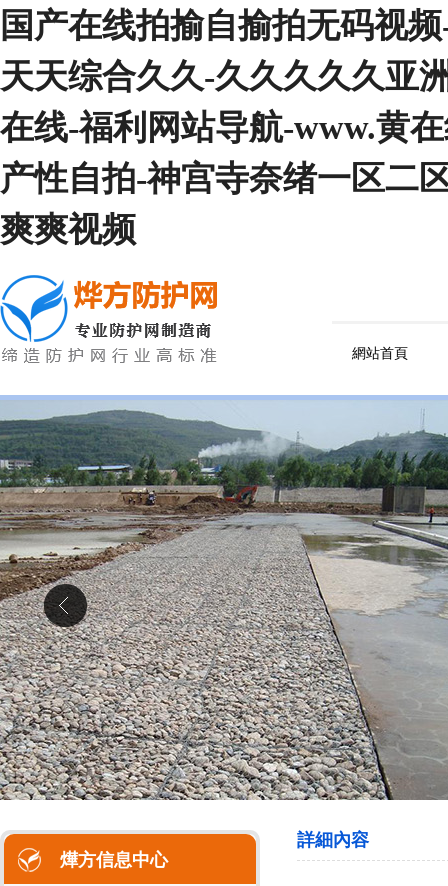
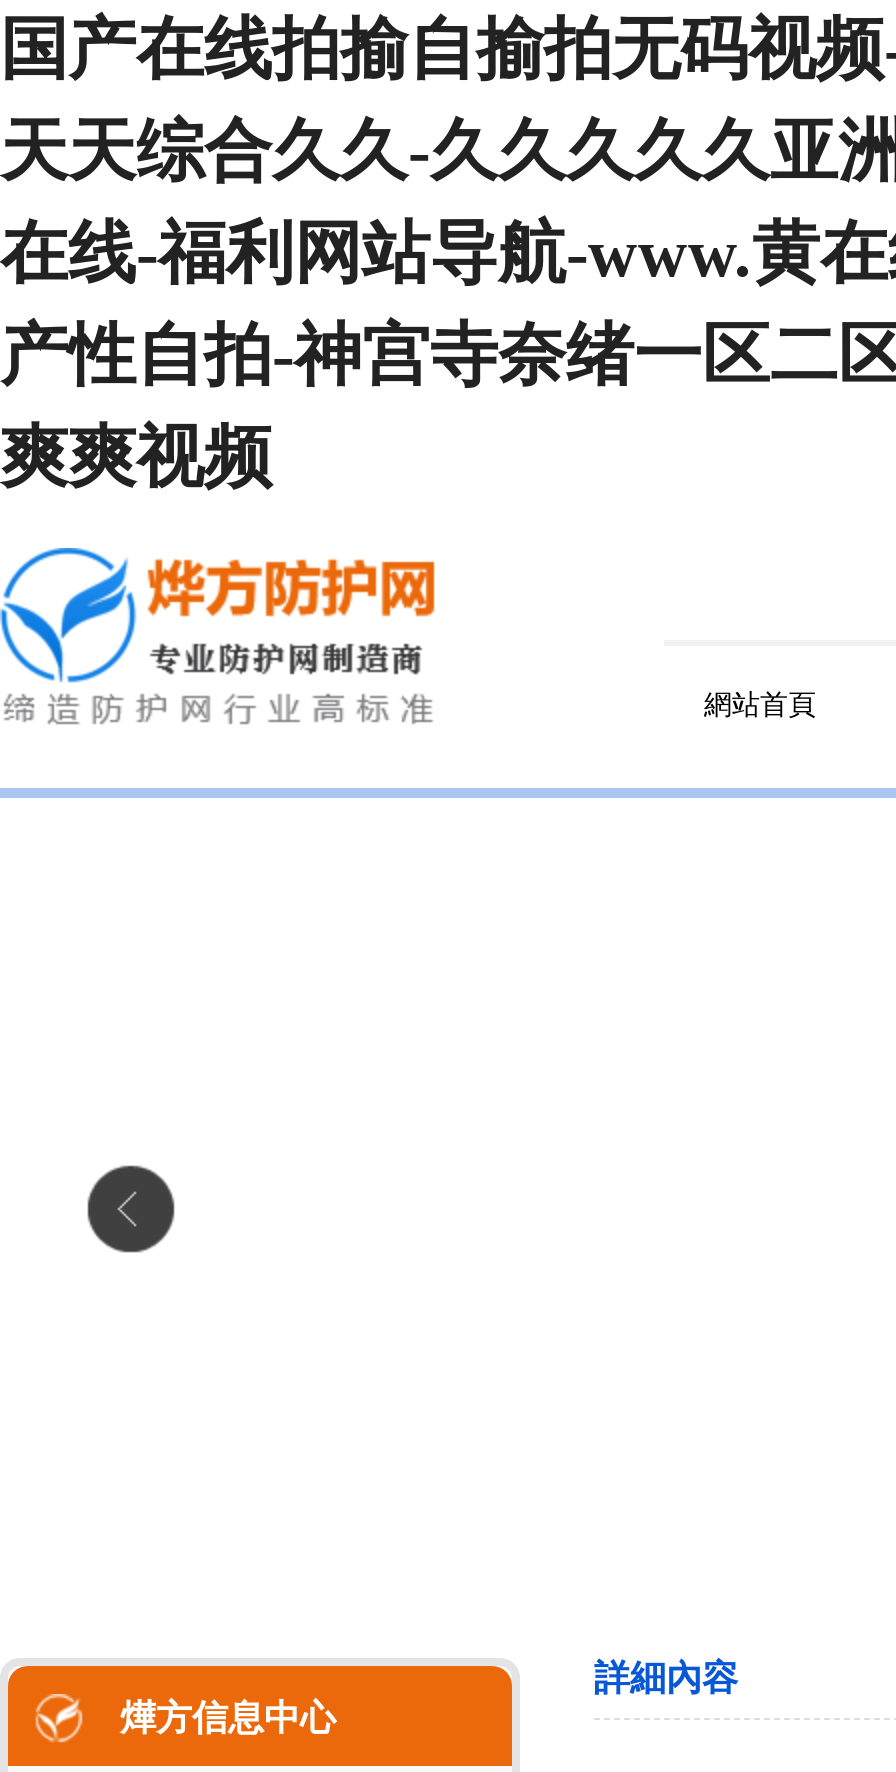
[3,401,445,801] [image] -> none

